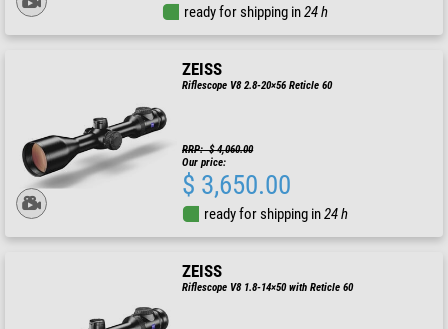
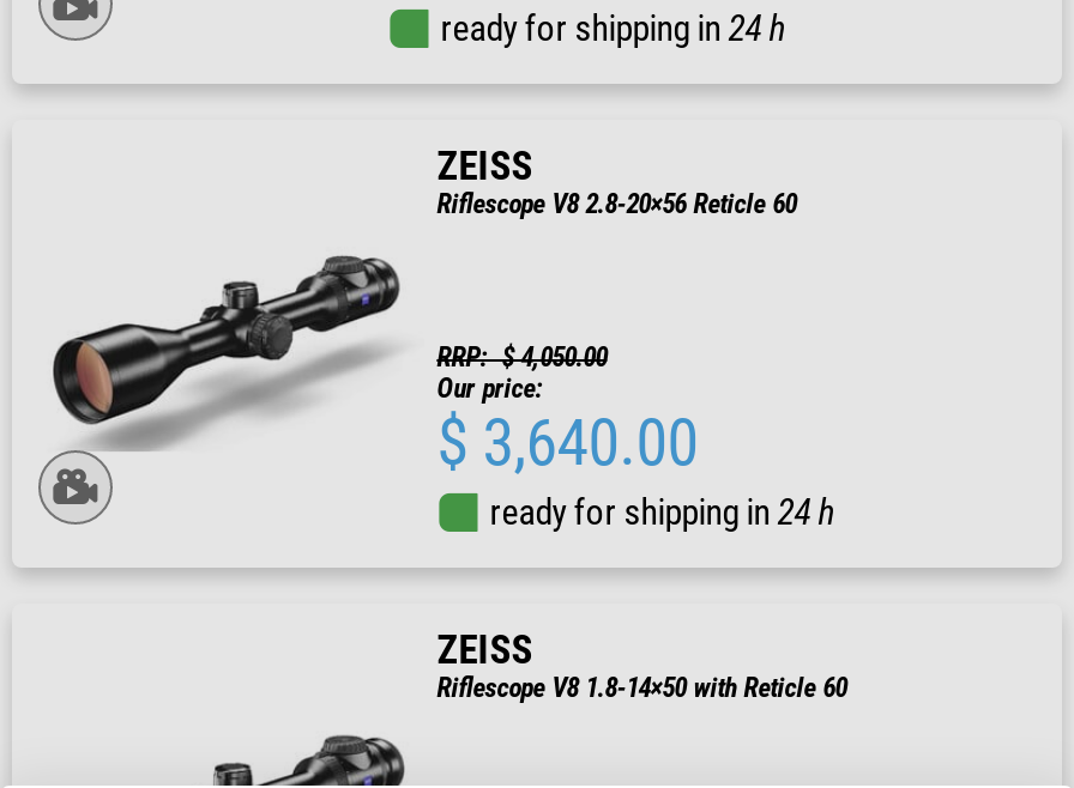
[182,143,253,156] RRP: $ 4,060.00 -> [437,342,607,373] RRP: $ 4,050.00
[182,169,291,201] $ 3,650.00 -> [437,405,698,481] $ 3,640.00

